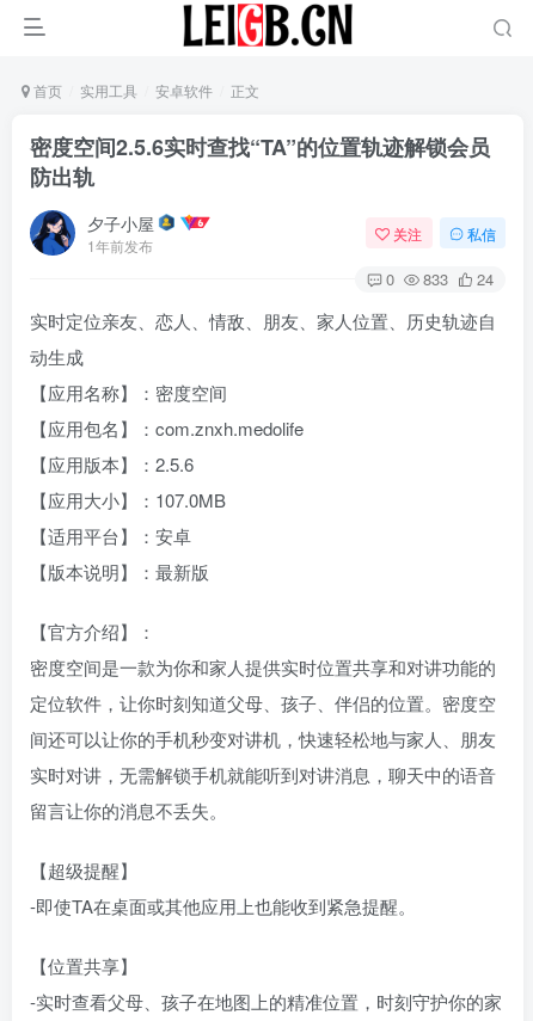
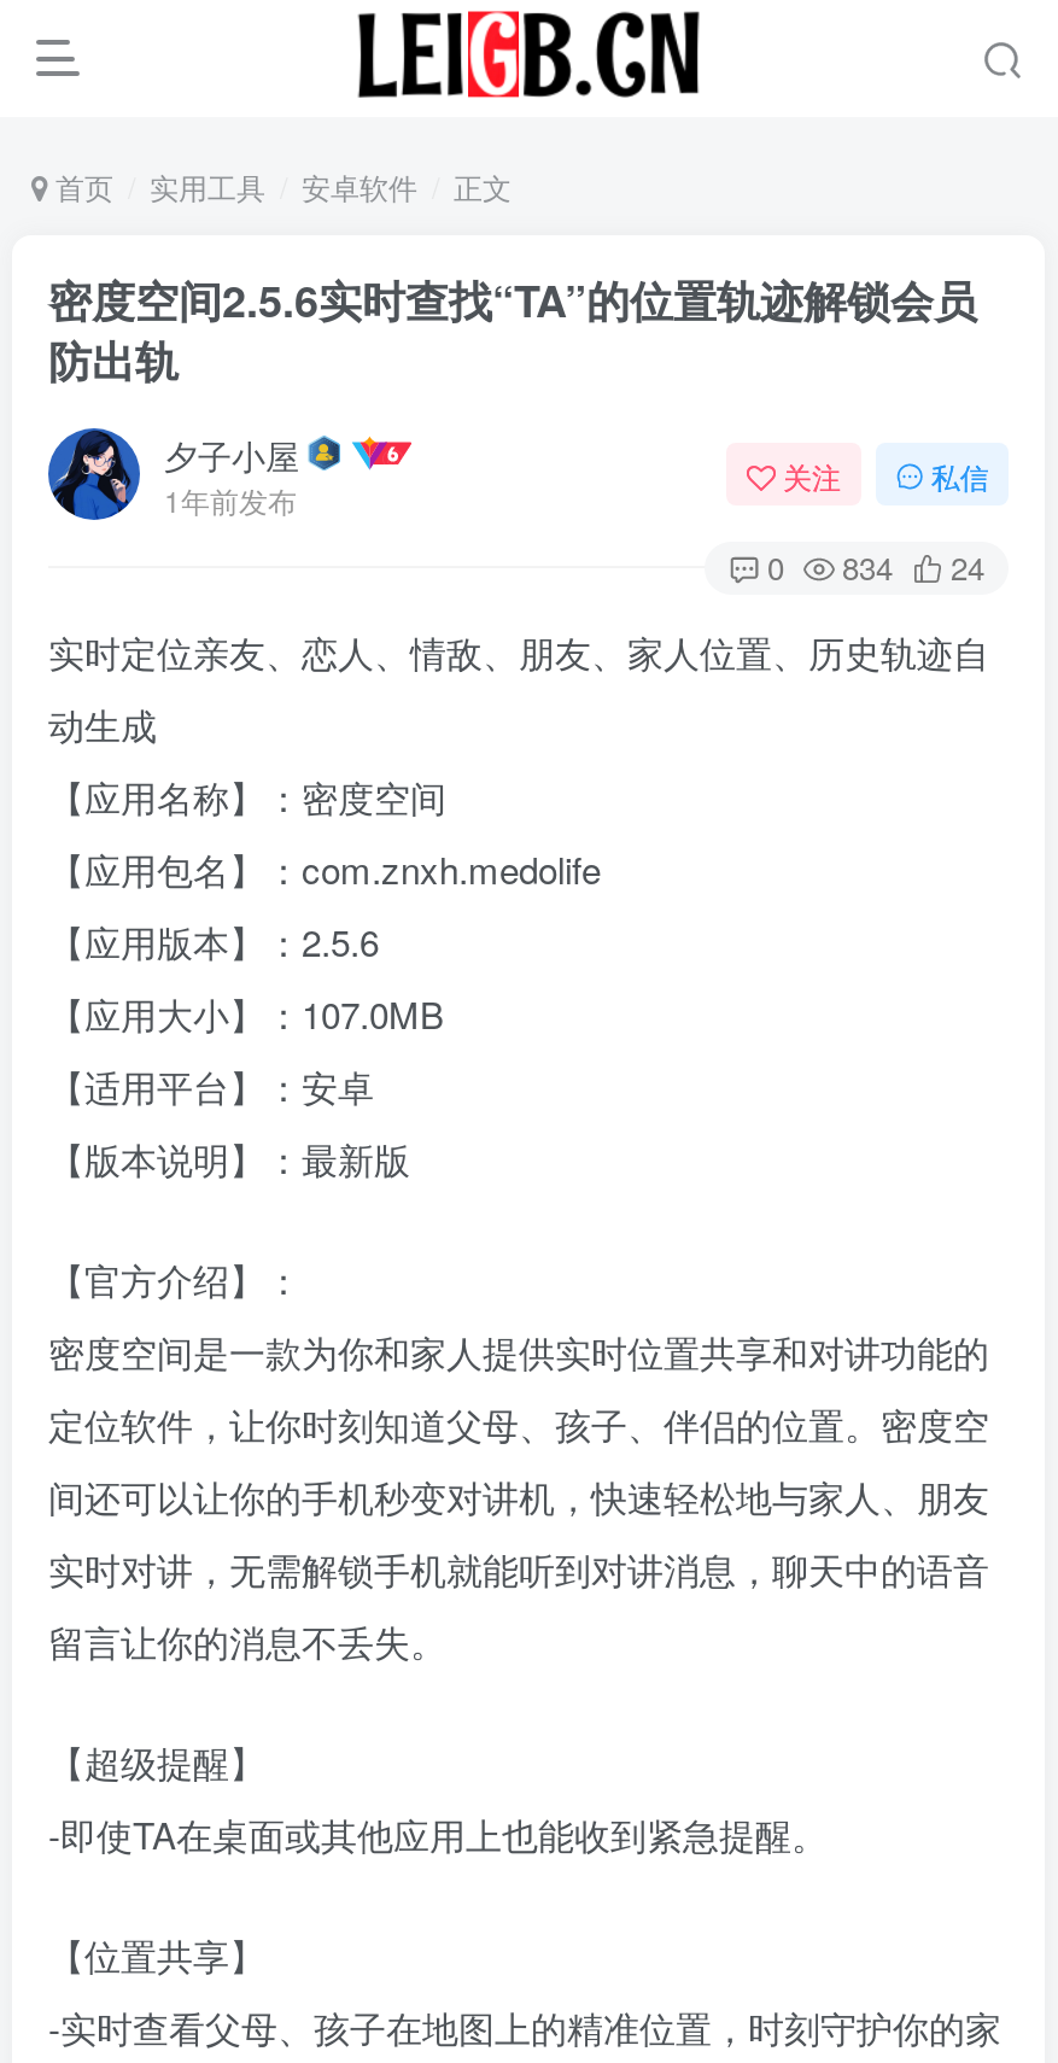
[386,267,494,290] 0 833 24 -> [767,544,984,590] 0 834 24

